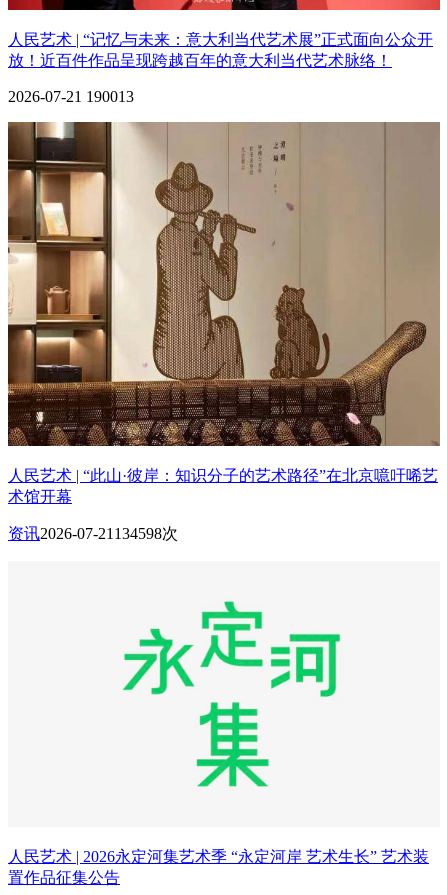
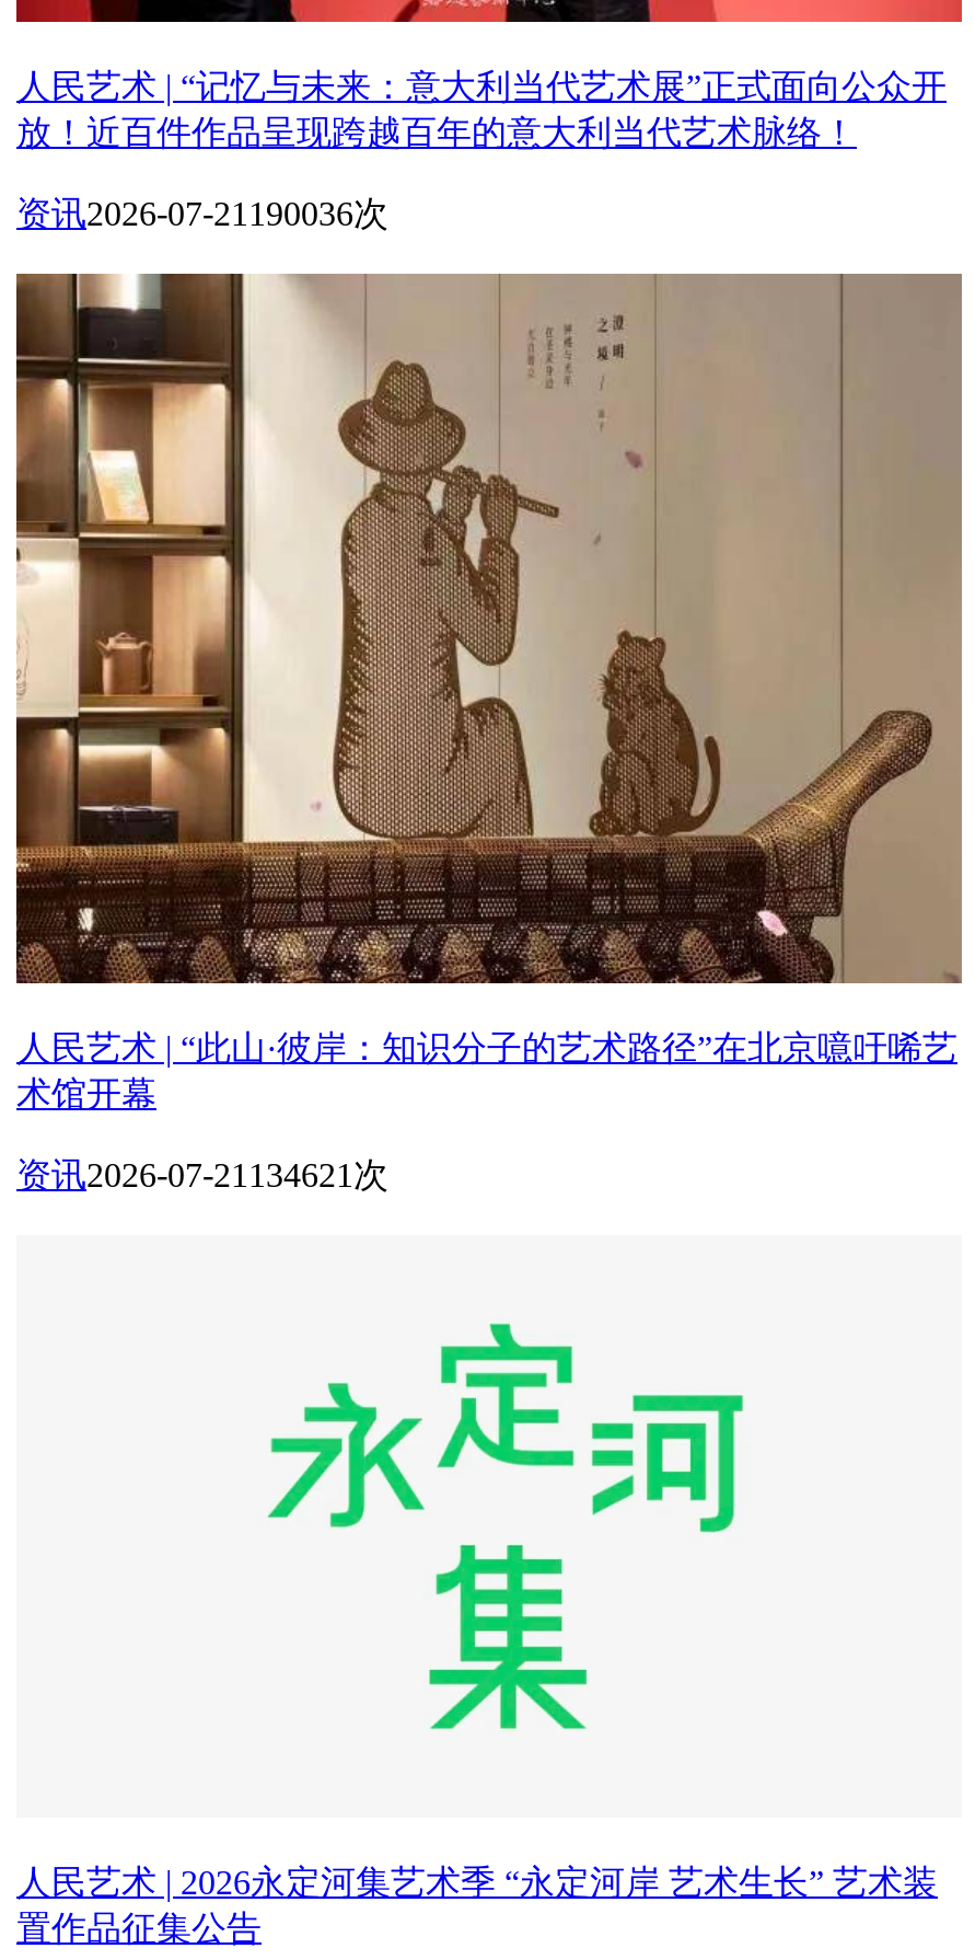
[8,88,134,105] 2026-07-21 190013 -> [16,196,388,233] 资讯2026-07-21 190036次
[8,525,178,542] 资讯2026-07-21 134598次 -> [16,1157,388,1194] 资讯2026-07-21 134621次

